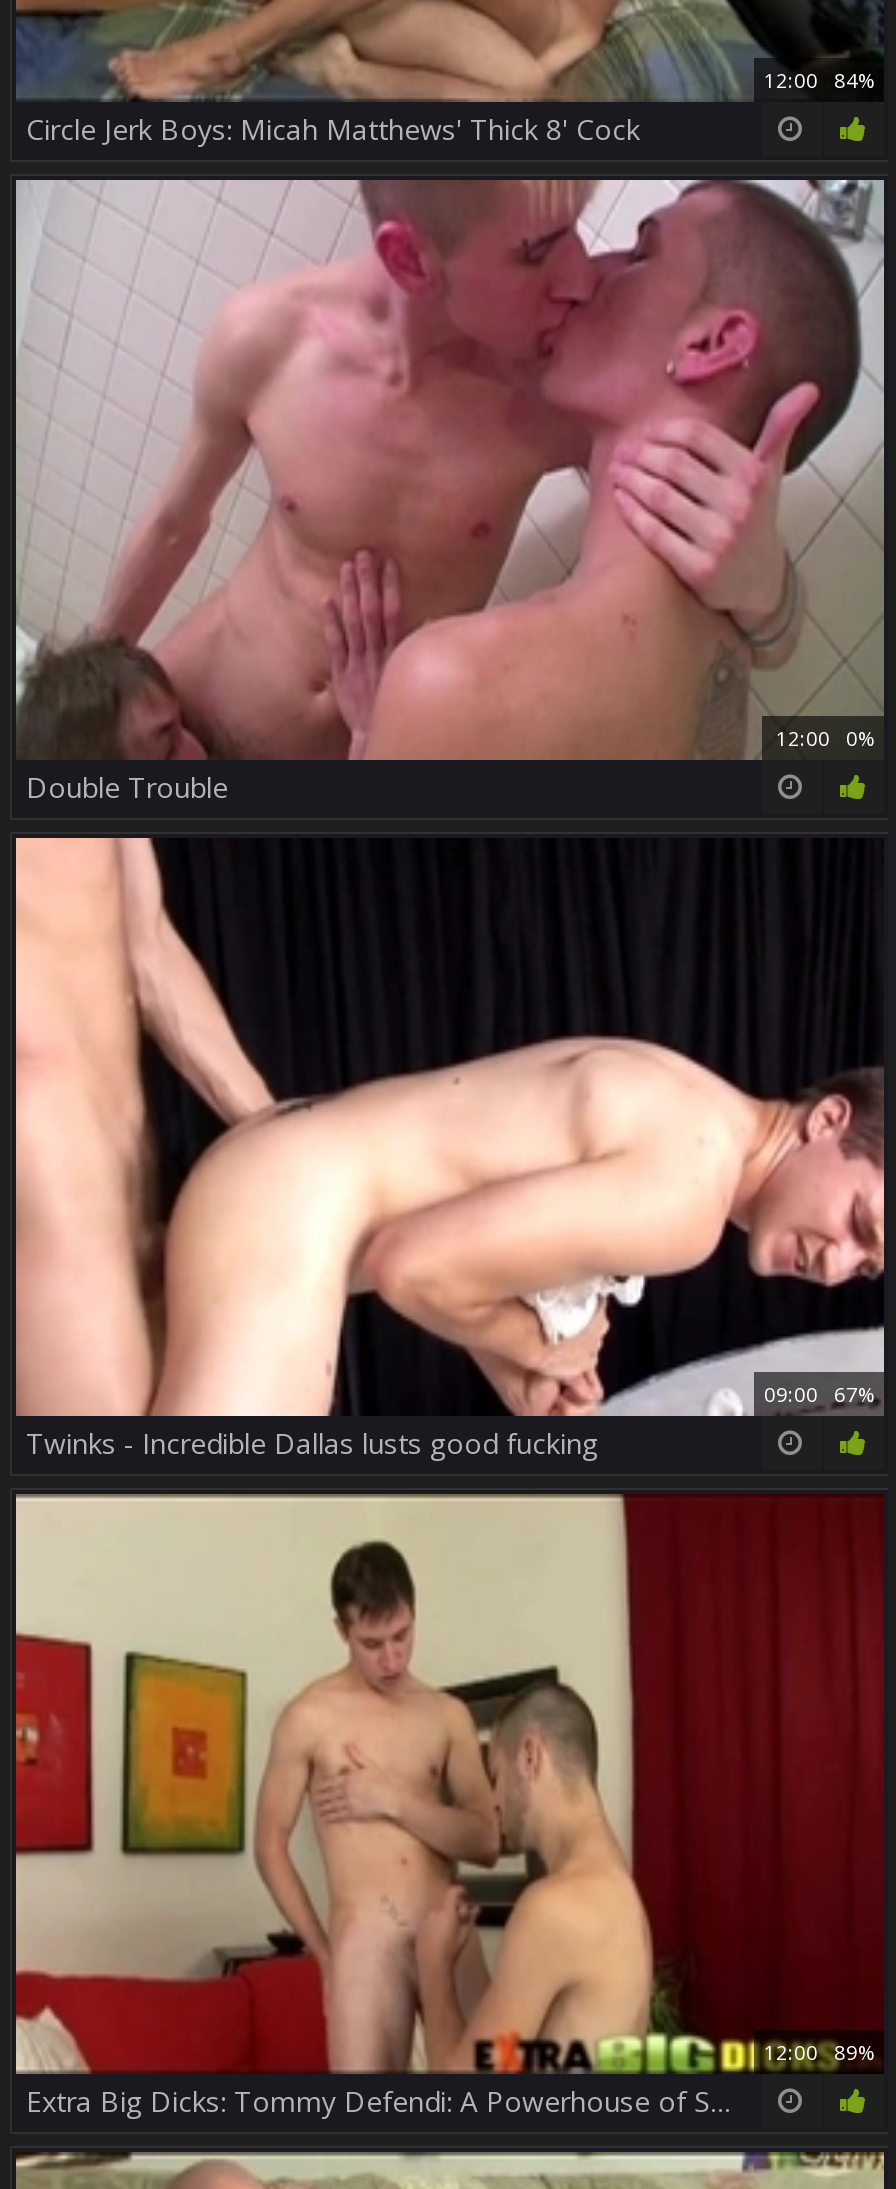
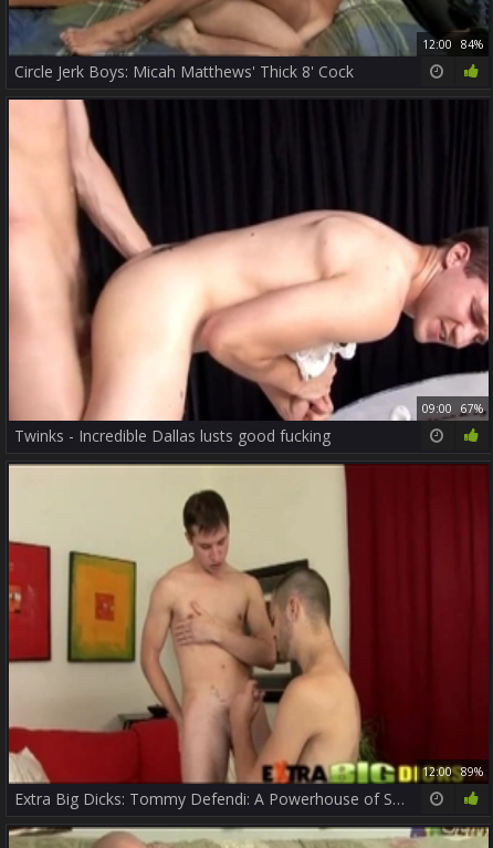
[16,178,886,806] [image] | 12:00 0% | Double Trouble -> none

